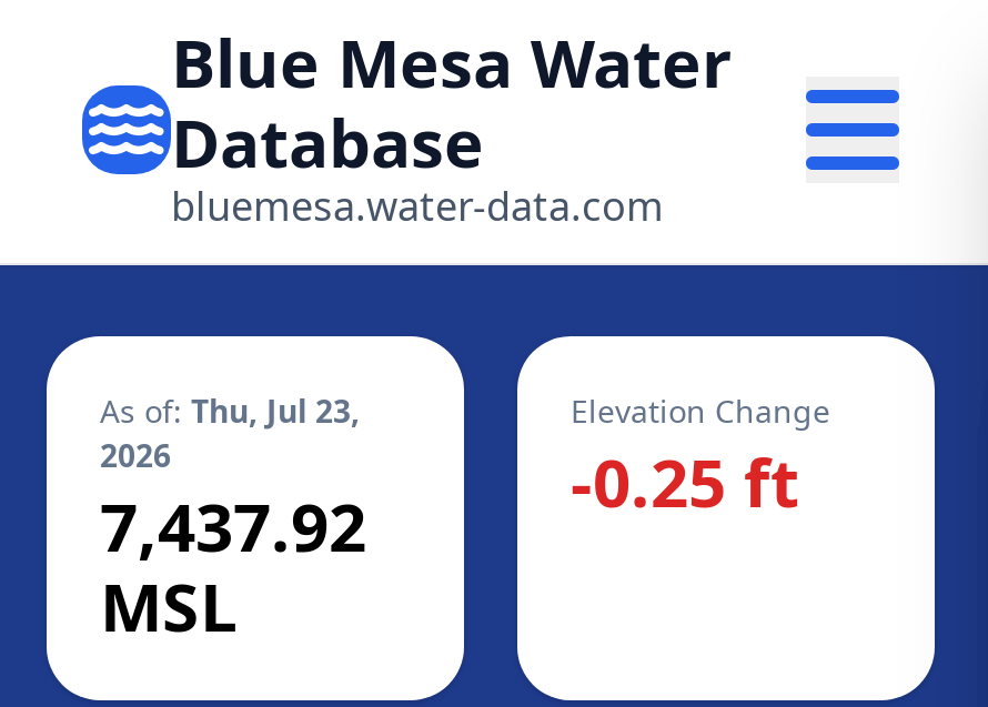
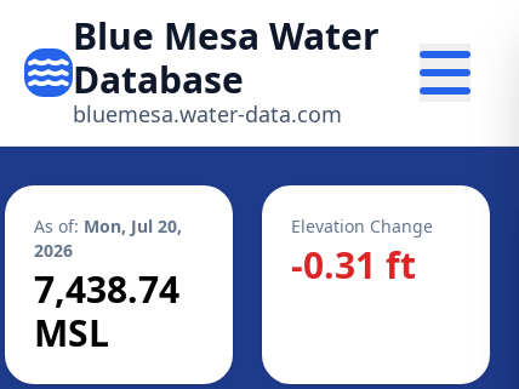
[100,390,360,432] As of: Thu, Jul 23, -> [34,214,182,238] As of: Mon, Jul 20,
[571,436,799,527] -0.25 ft -> [291,240,416,290] -0.31 ft
[100,481,366,572] 7,437.92 -> [34,264,179,314] 7,438.74

